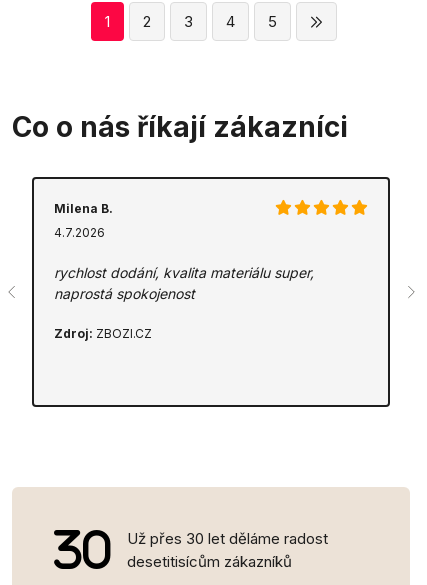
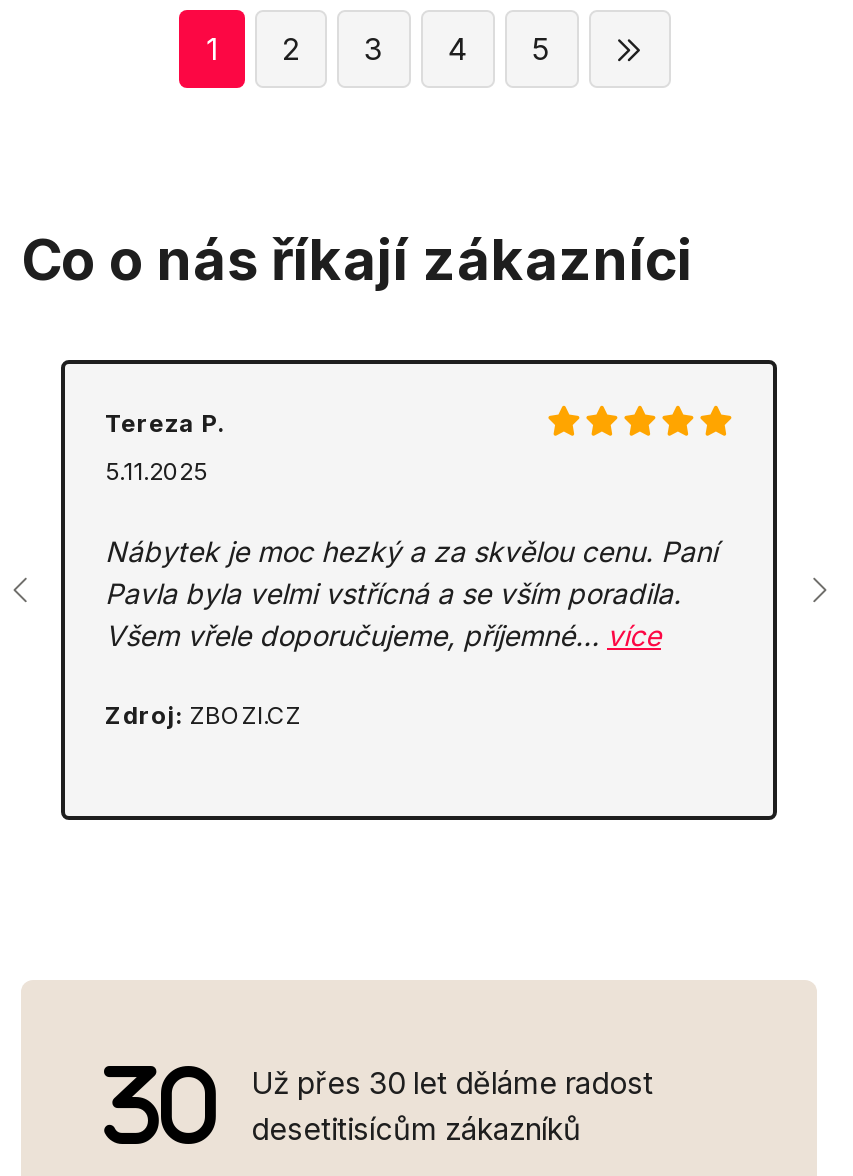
[54,201,113,216] Milena B. -> [105,408,225,438] Tereza P.
[54,225,105,240] 4.7.2026 -> [105,456,207,486] 5.11.2025
[54,264,314,302] rychlost dodání, kvalita materiálu super, | naprostá spokojenost -> [105,534,717,652] Nábytek je moc hezký a za skvělou cenu. Paní | Pavla byla velmi vstřícná a se vším poradila. | Všem vřele doporučujeme, příjemné… více
moved [54,326,152,341] -> [105,700,301,730]: Zdroj: ZBOZI.CZ

